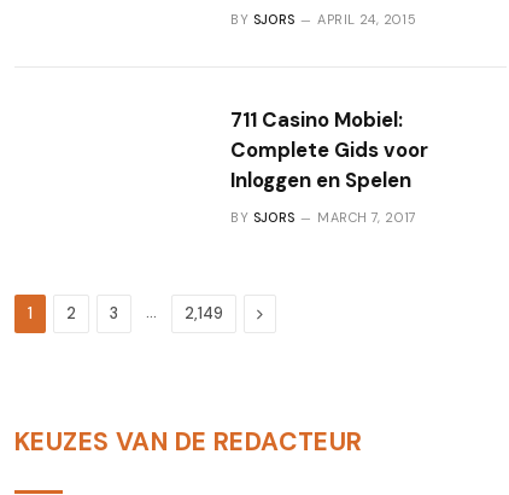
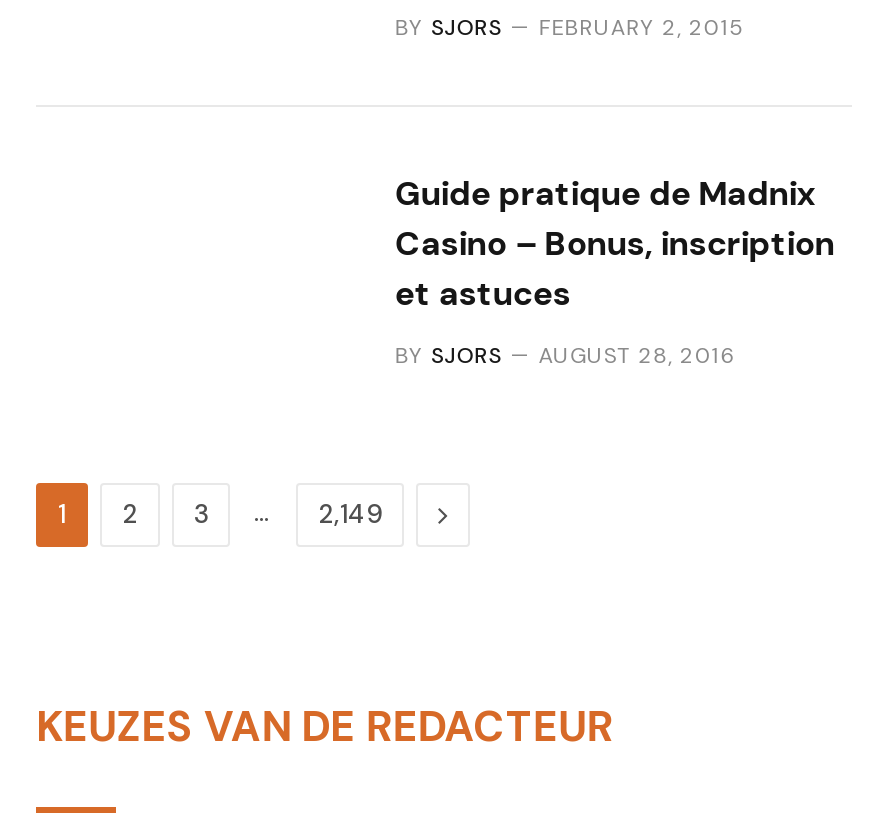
[231,11,417,28] BY SJORS APRIL 24, 2015 -> [394,13,744,41] BY SJORS FEBRUARY 2, 2015
[231,106,428,193] 711 Casino Mobiel: | Complete Gids voor | Inloggen en Spelen -> [394,171,834,315] Guide pratique de Madnix | Casino – Bonus, inscription | et astuces
[231,209,417,226] BY SJORS MARCH 7, 2017 -> [394,341,738,369] BY SJORS AUGUST 28, 2016

